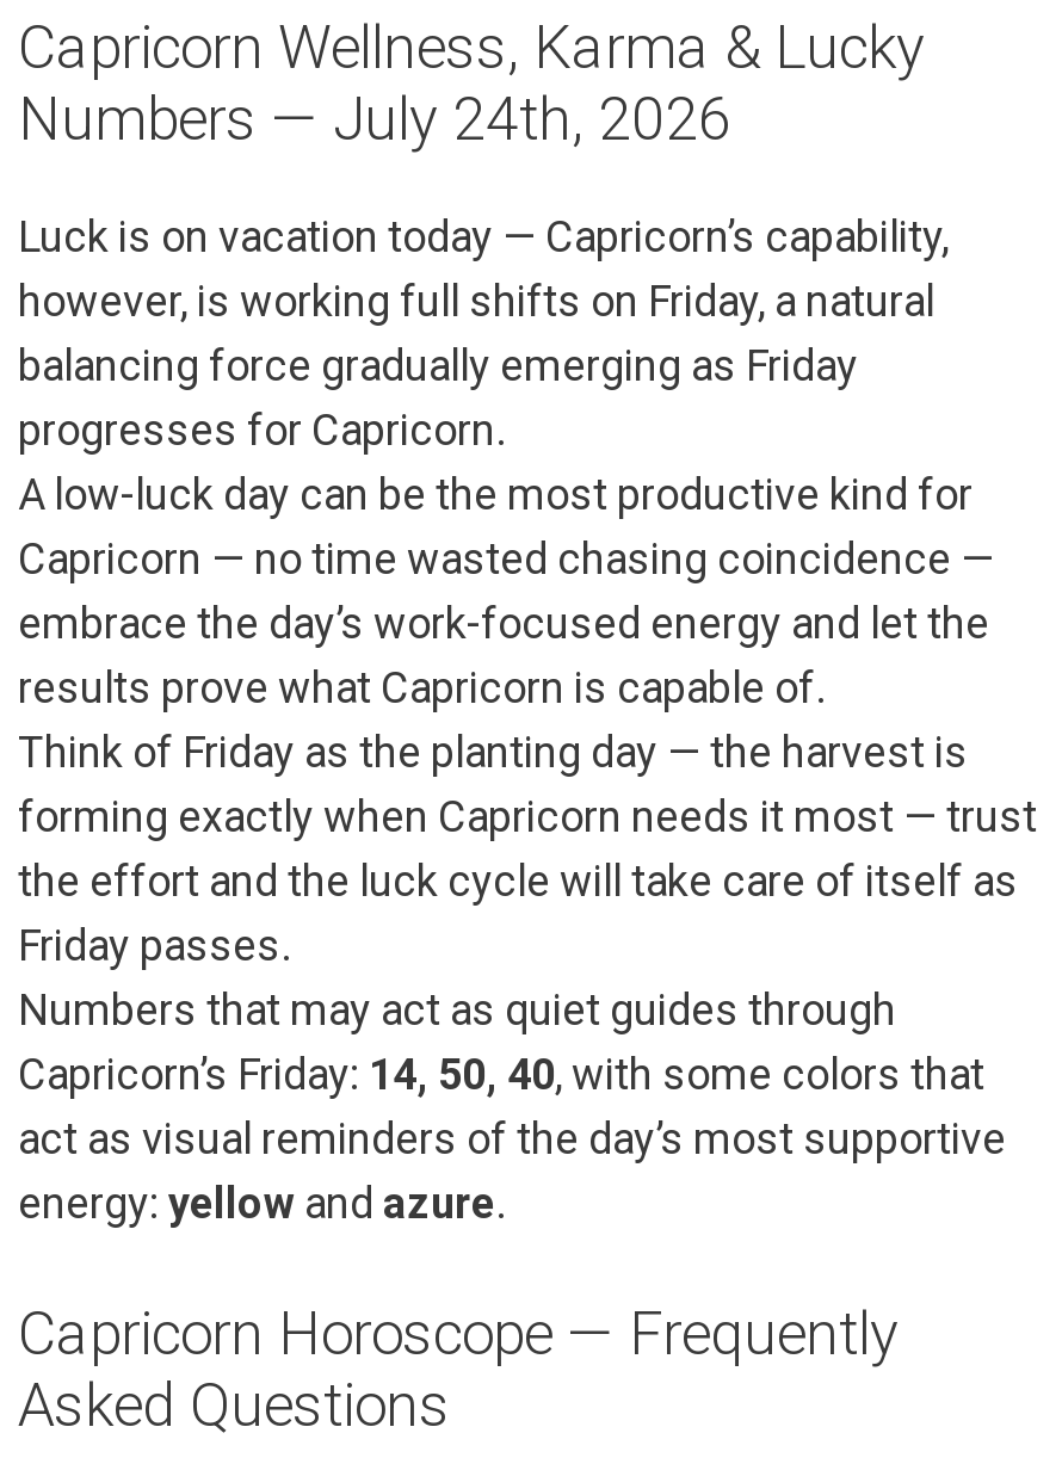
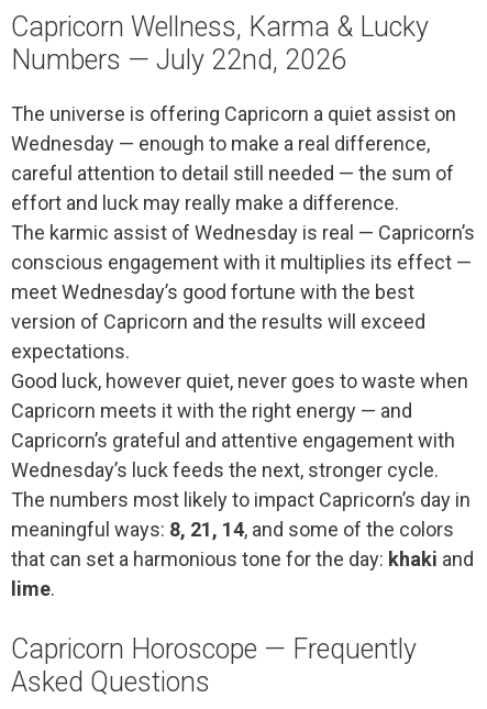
[18,84,731,154] Numbers — July 24th, 2026 -> [11,44,346,76] Numbers — July 22nd, 2026
[18,211,1037,1228] Luck is on vacation today — Capricorn’s capability, | however, is working full shifts on Friday, a natural | balancing force gradually emerging as Friday | progresses for Capricorn. | A low-luck day can be the most productive kind for | Capricorn — no time wasted chasing coincidence — | embrace the day’s work-focused energy and let the | results prove what Capricorn is capable of. | Think of Friday as the planting day — the harvest is | forming exactly when Capricorn needs it most — trust | the effort and the luck cycle will take care of itself as | Friday passes. | Numbers that may act as quiet guides through | Capricorn’s Friday: 14, 50, 40, with some colors that | act as visual reminders of the day’s most supportive | energy: yellow and azure. -> [11,102,475,600] The universe is offering Capricorn a quiet assist on | Wednesday — enough to make a real difference, | careful attention to detail still needed — the sum of | effort and luck may really make a difference. | The karmic assist of Wednesday is real — Capricorn’s | conscious engagement with it multiplies its effect — | meet Wednesday’s good fortune with the best | version of Capricorn and the results will exceed | expectations. | Good luck, however quiet, never goes to waste when | Capricorn meets it with the right energy — and | Capricorn’s grateful and attentive engagement with | Wednesday’s luck feeds the next, stronger cycle. | The numbers most likely to impact Capricorn’s day in | meaningful ways: 8, 21, 14, and some of the colors | that can set a harmonious tone for the day: khaki and | lime.

